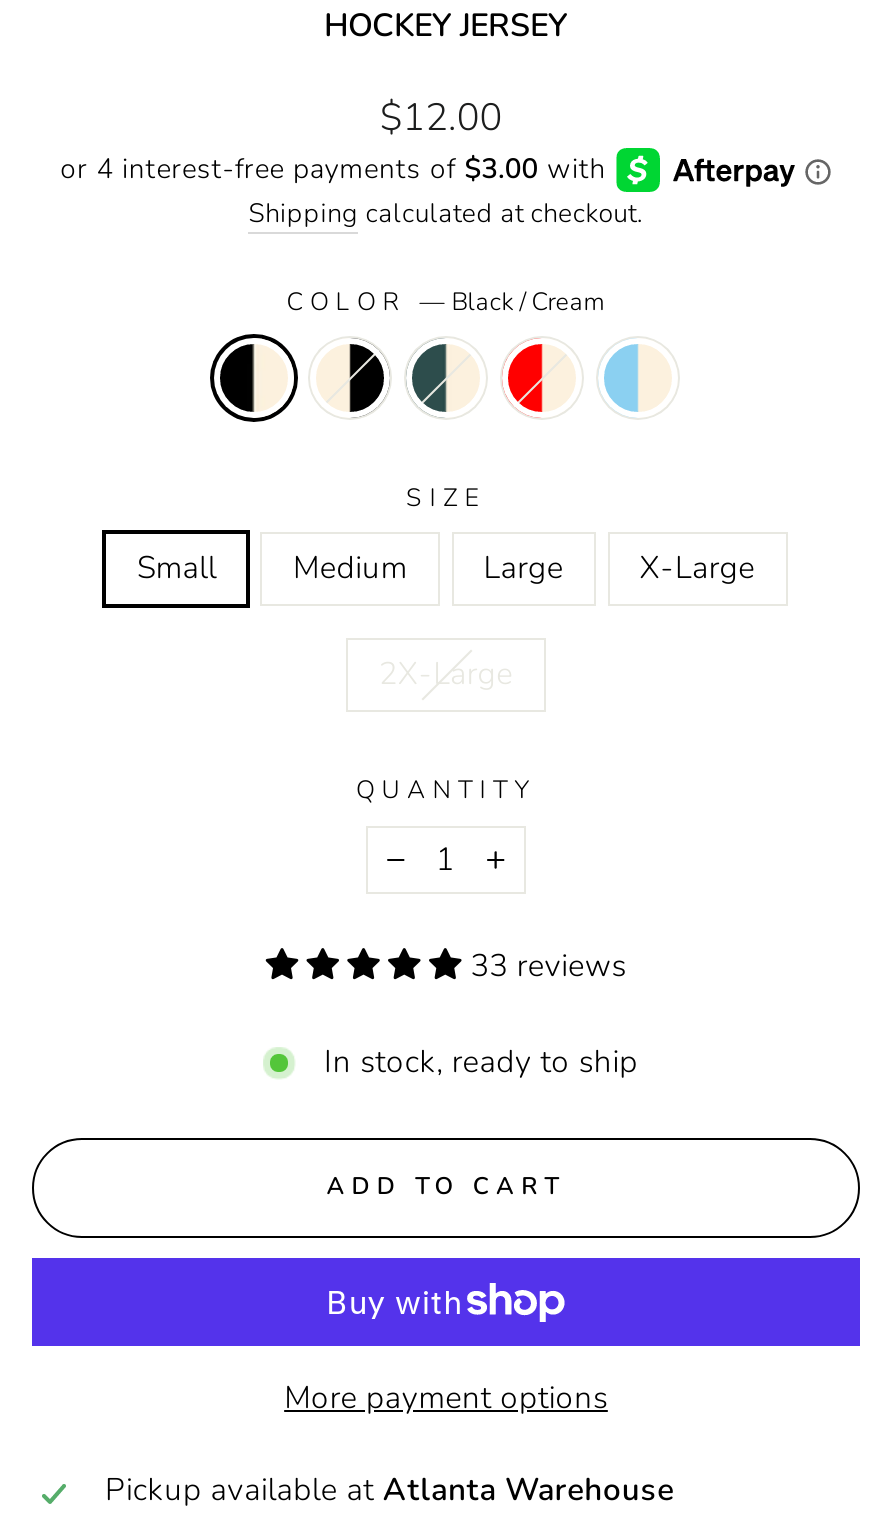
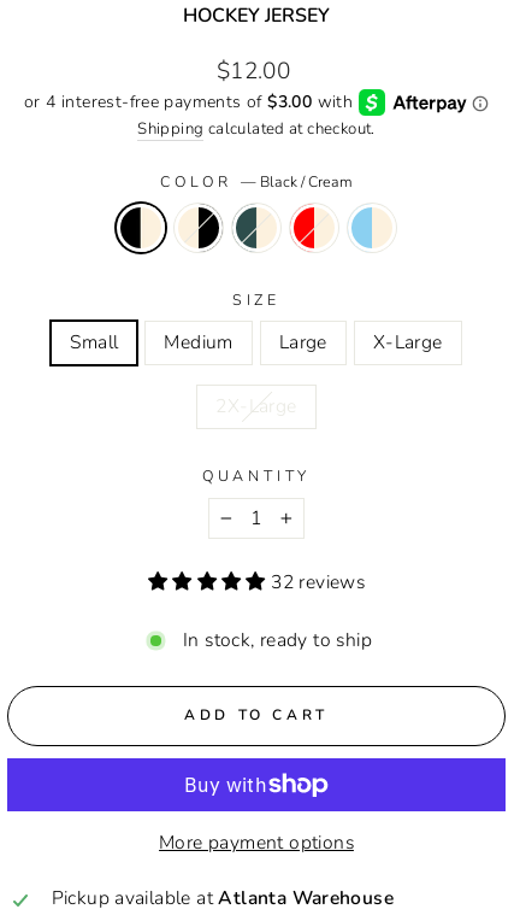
[470,944,626,988] 33 reviews -> [271,569,365,595] 32 reviews

